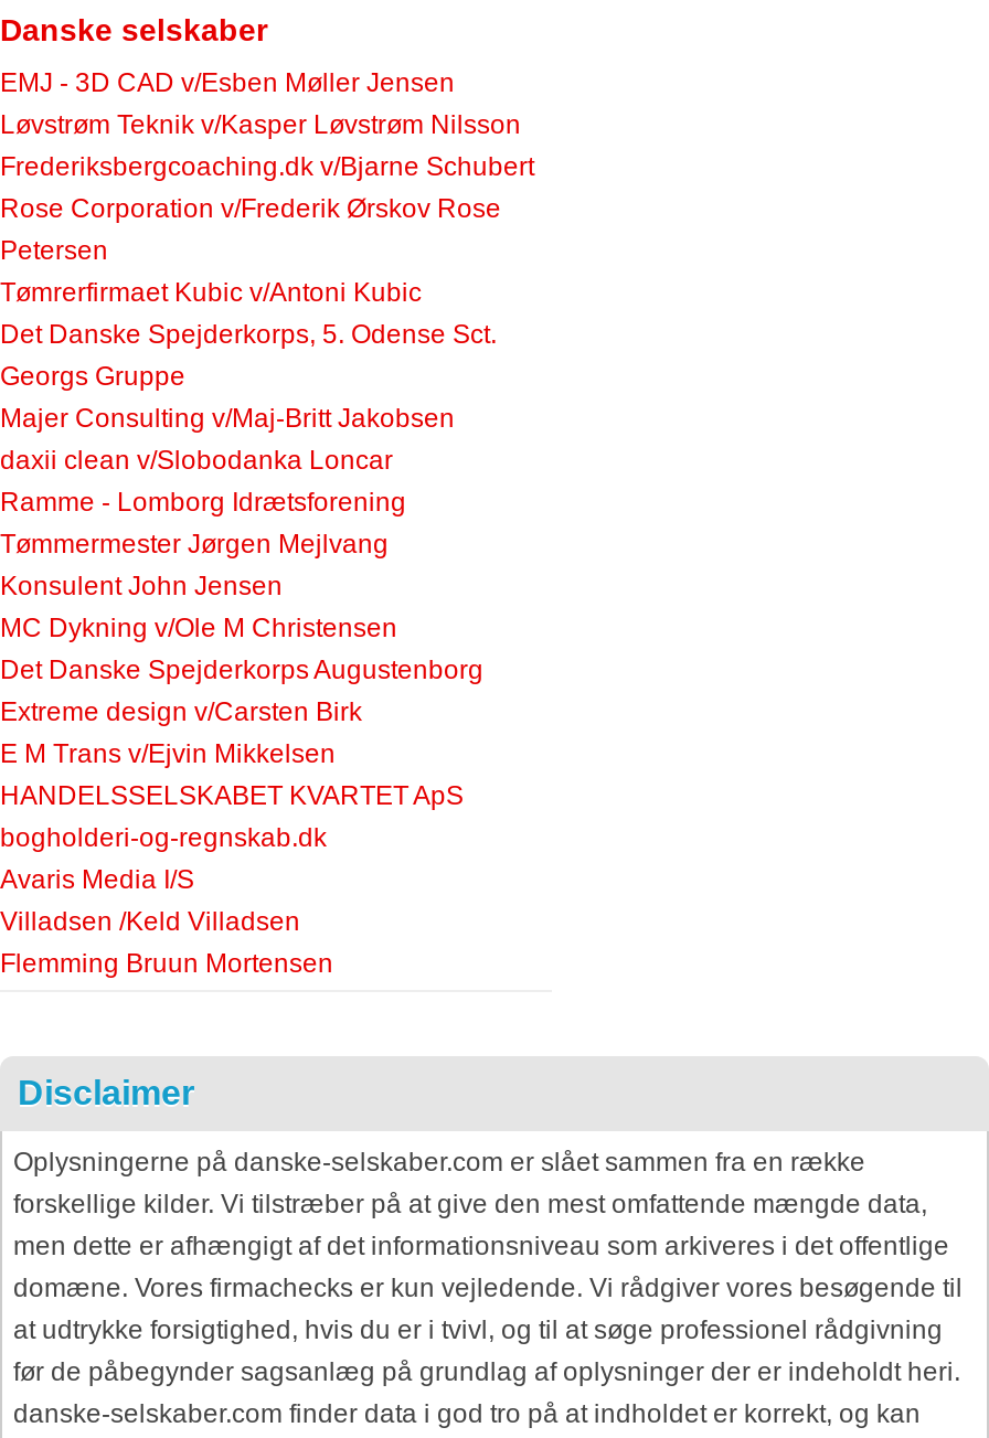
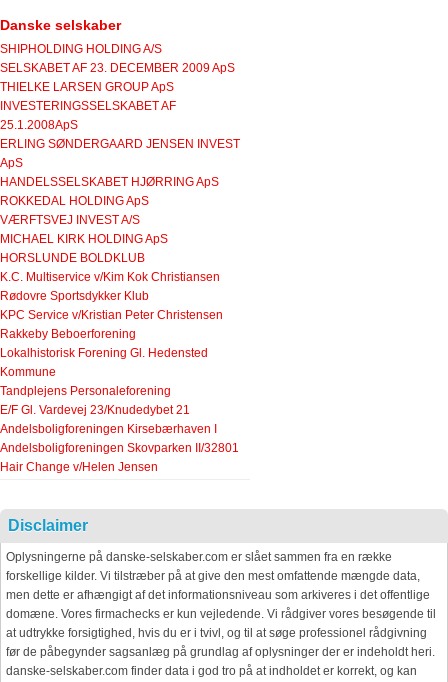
[0,67,534,979] EMJ - 3D CAD v/Esben Møller Jensen | Løvstrøm Teknik v/Kasper Løvstrøm Nilsson | Frederiksbergcoaching.dk v/Bjarne Schubert | Rose Corporation v/Frederik Ørskov Rose | Petersen | Tømrerfirmaet Kubic v/Antoni Kubic | Det Danske Spejderkorps, 5. Odense Sct. | Georgs Gruppe | Majer Consulting v/Maj-Britt Jakobsen | daxii clean v/Slobodanka Loncar | Ramme - Lomborg Idrætsforening | Tømmermester Jørgen Mejlvang | Konsulent John Jensen | MC Dykning v/Ole M Christensen | Det Danske Spejderkorps Augustenborg | Extreme design v/Carsten Birk | E M Trans v/Ejvin Mikkelsen | HANDELSSELSKABET KVARTET ApS | bogholderi-og-regnskab.dk | Avaris Media I/S | Villadsen /Keld Villadsen | Flemming Bruun Mortensen -> [0,42,240,474] SHIPHOLDING HOLDING A/S | SELSKABET AF 23. DECEMBER 2009 ApS | THIELKE LARSEN GROUP ApS | INVESTERINGSSELSKABET AF | 25.1.2008ApS | ERLING SØNDERGAARD JENSEN INVEST | ApS | HANDELSSELSKABET HJØRRING ApS | ROKKEDAL HOLDING ApS | VÆRFTSVEJ INVEST A/S | MICHAEL KIRK HOLDING ApS | HORSLUNDE BOLDKLUB | K.C. Multiservice v/Kim Kok Christiansen | Rødovre Sportsdykker Klub | KPC Service v/Kristian Peter Christensen | Rakkeby Beboerforening | Lokalhistorisk Forening Gl. Hedensted | Kommune | Tandplejens Personaleforening | E/F Gl. Vardevej 23/Knudedybet 21 | Andelsboligforeningen Kirsebærhaven I | Andelsboligforeningen Skovparken II/32801 | Hair Change v/Helen Jensen

